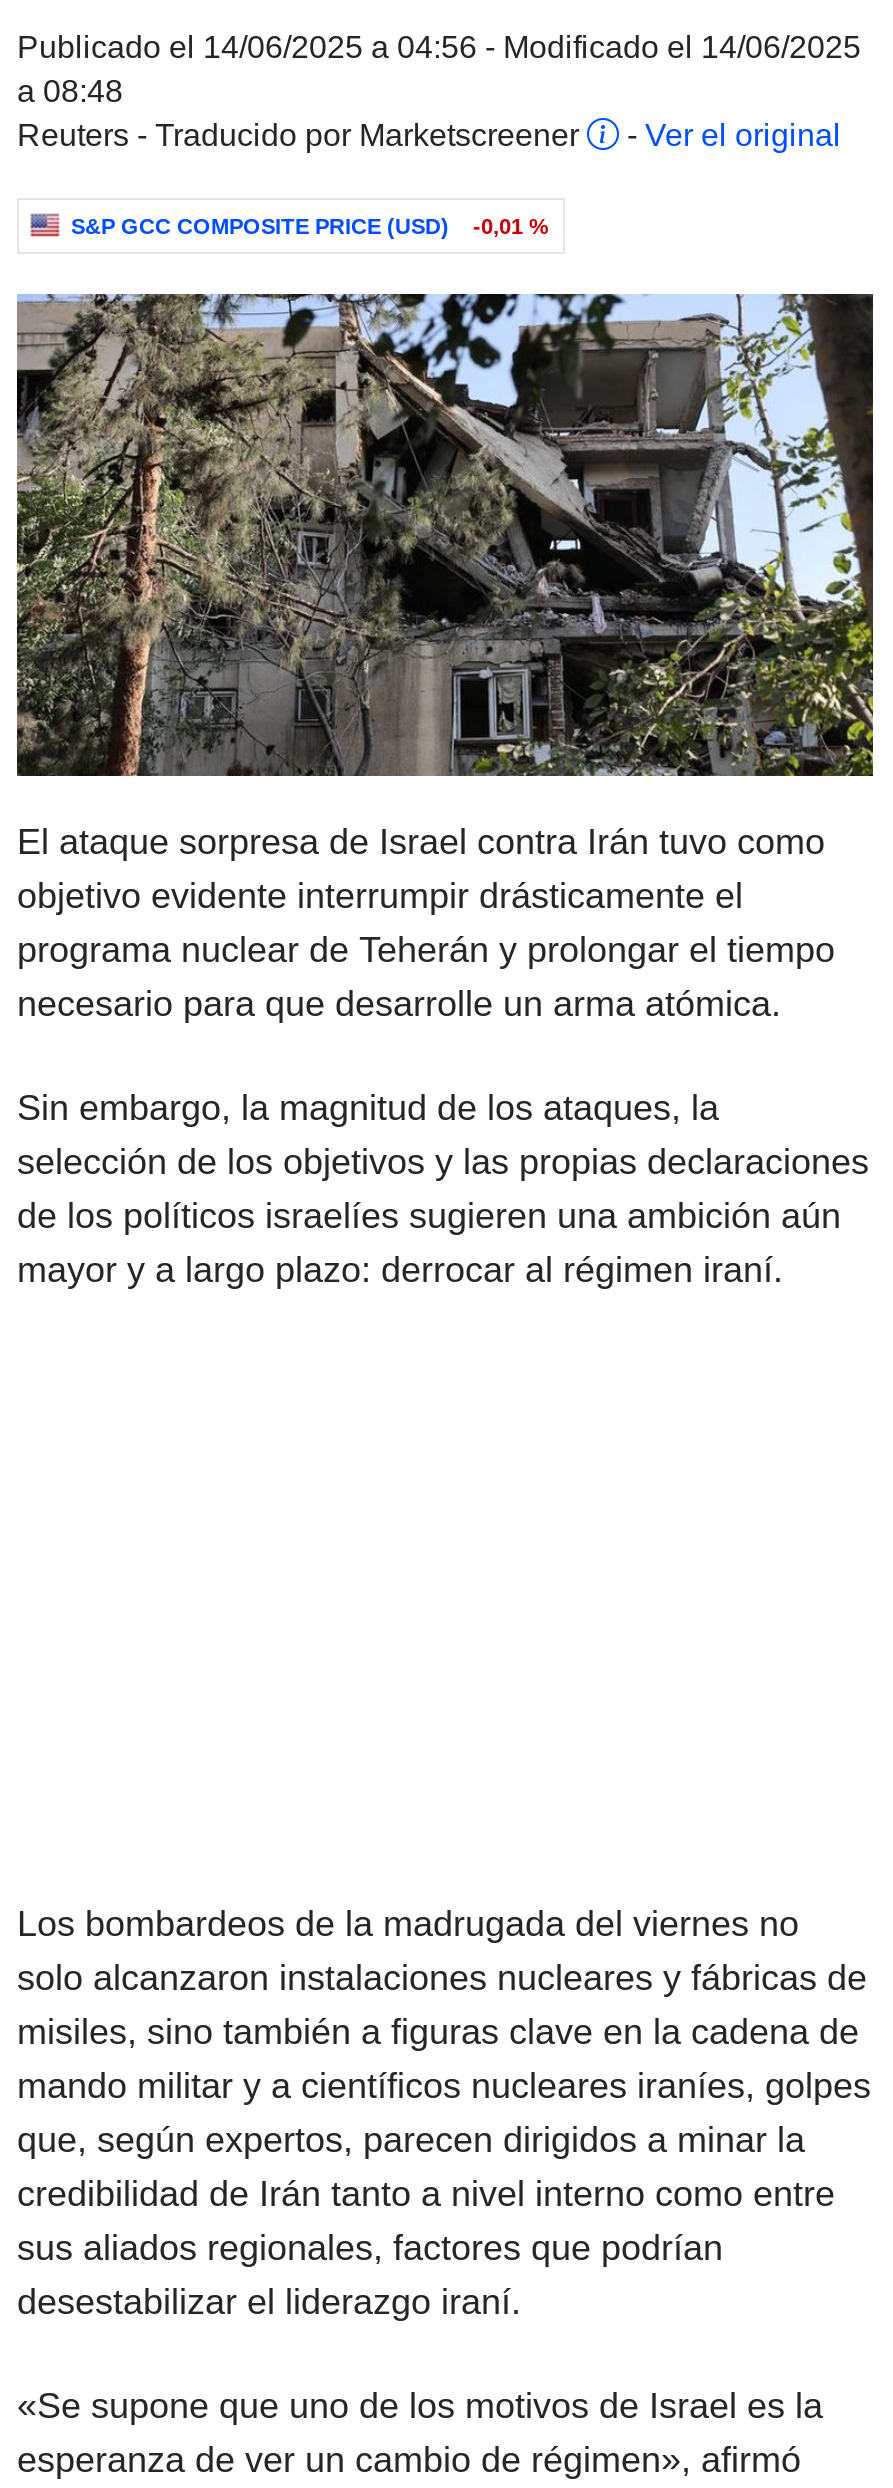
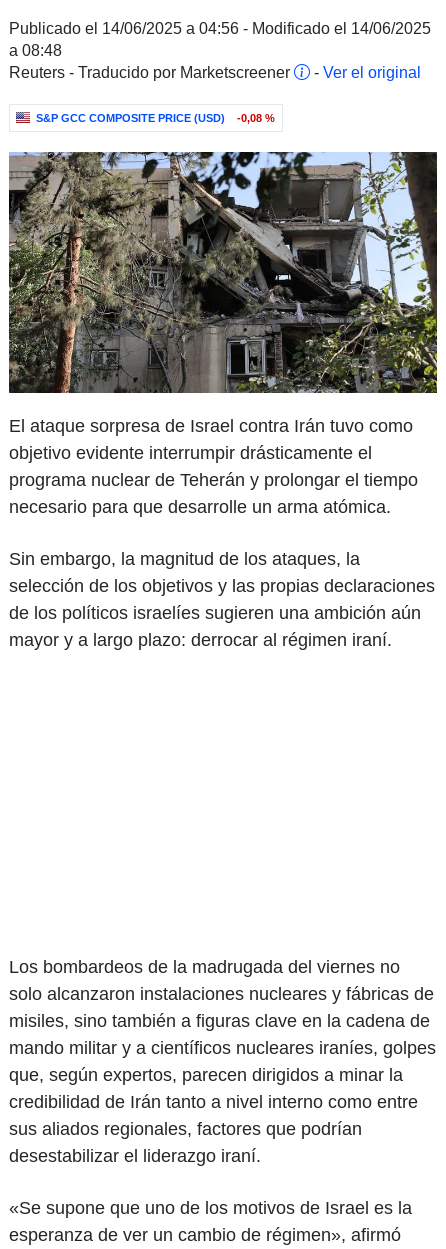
[71,214,549,238] S&P GCC COMPOSITE PRICE (USD) -0,01 % -> [36,112,275,124] S&P GCC COMPOSITE PRICE (USD) -0,08 %

